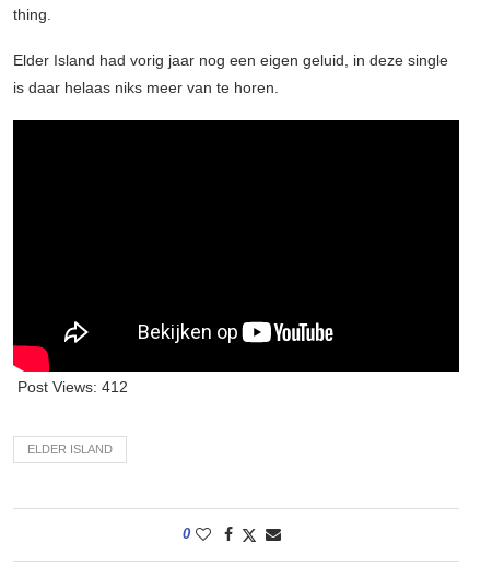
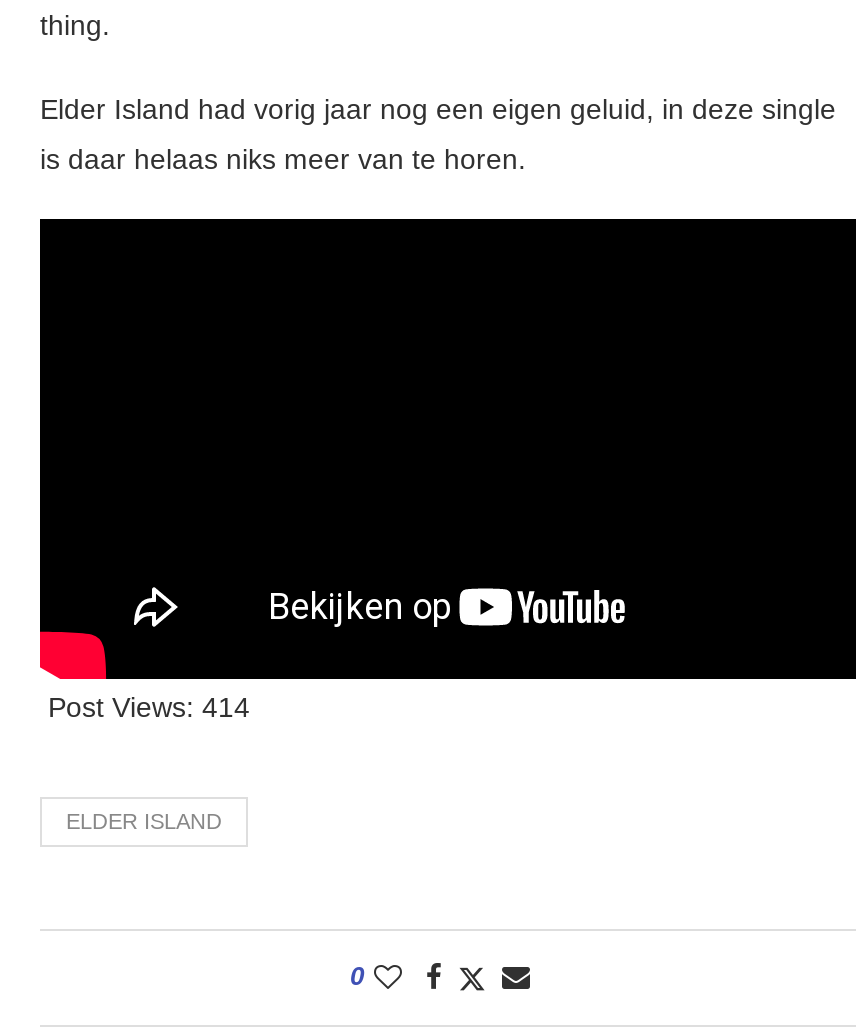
[17,378,128,395] Post Views: 412 -> [48,691,250,723] Post Views: 414

